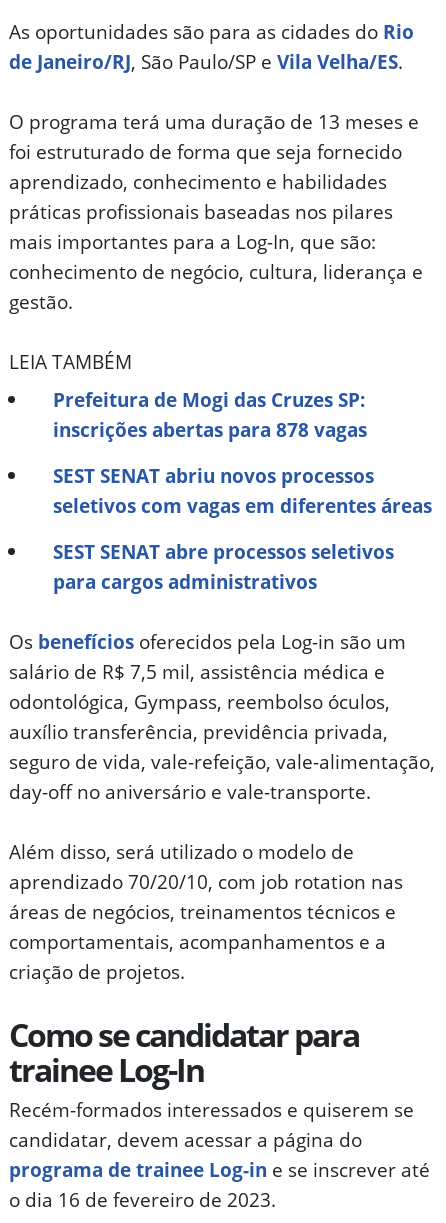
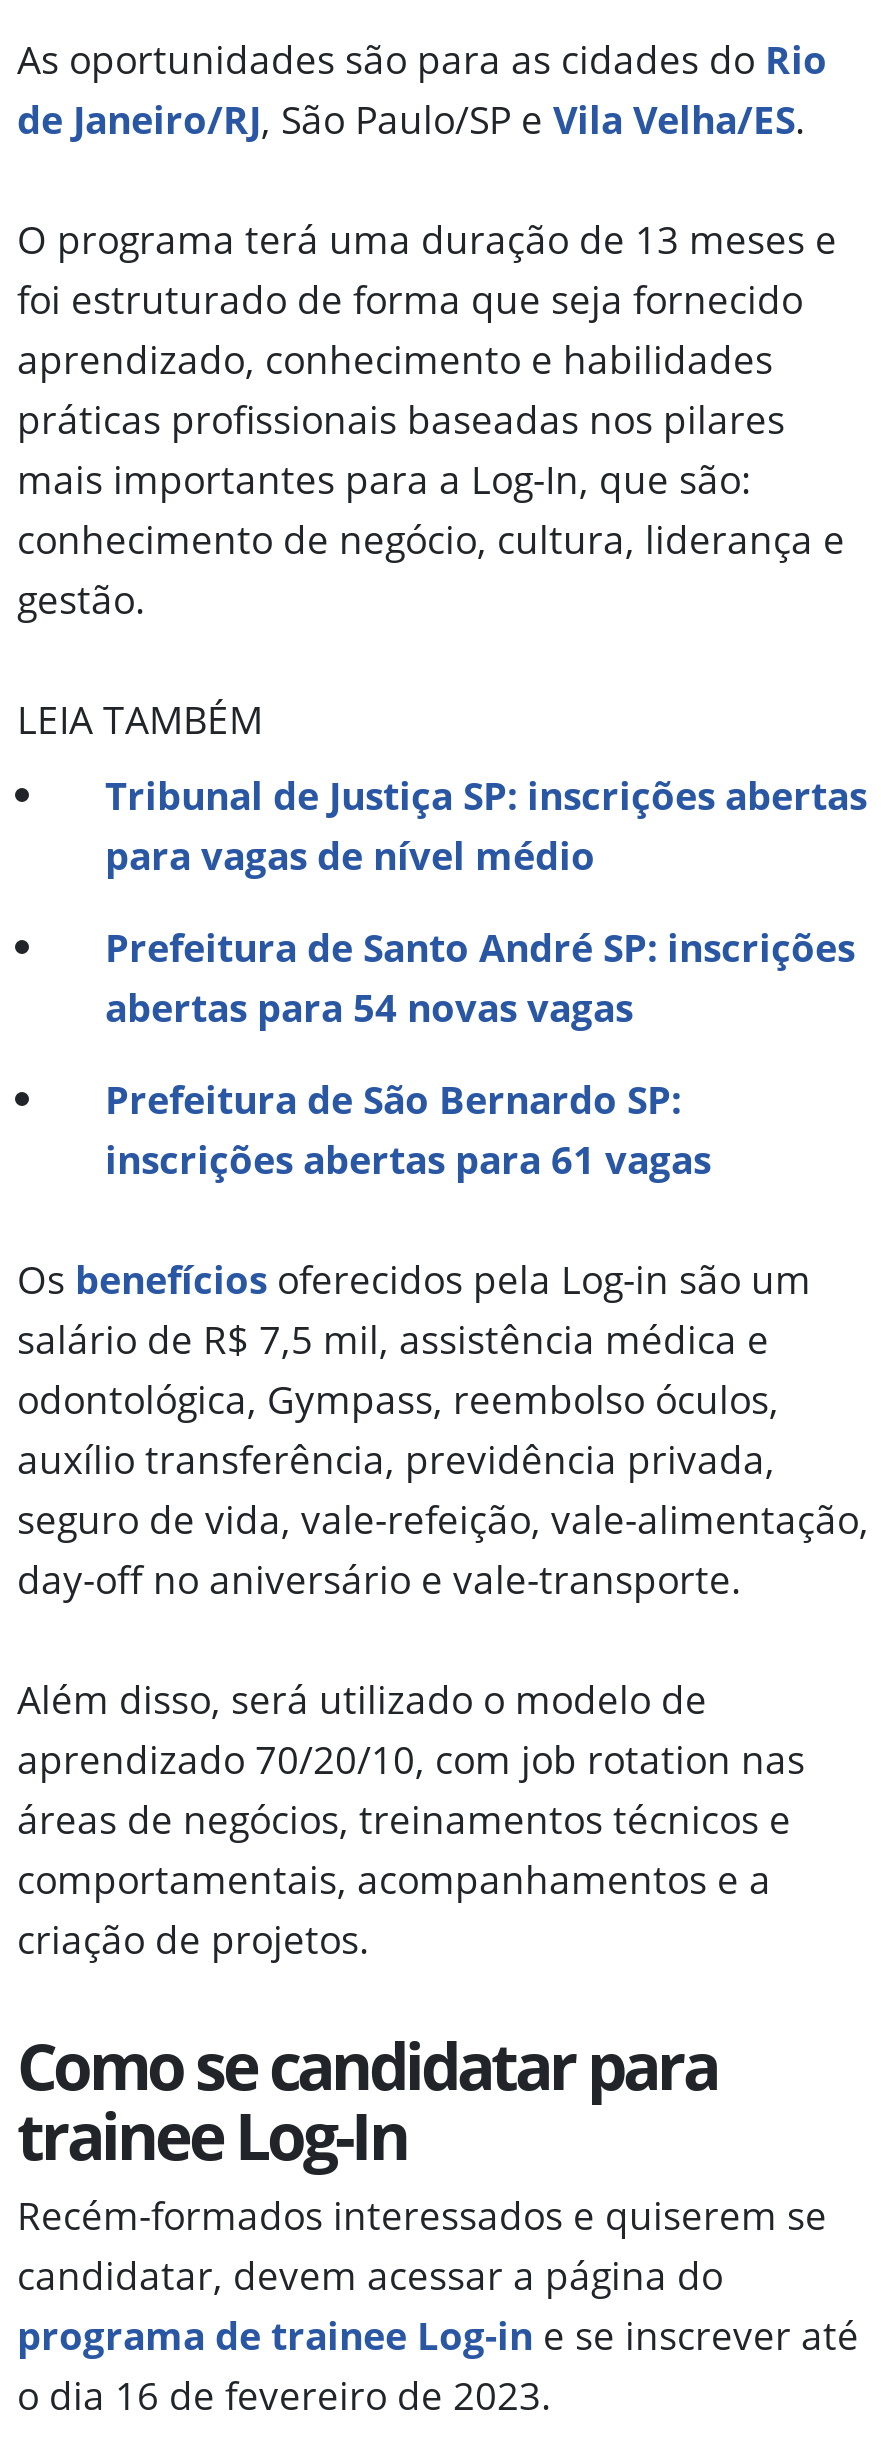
[53,386,367,443] Prefeitura de Mogi das Cruzes SP: | inscrições abertas para 878 vagas -> [105,768,867,882] Tribunal de Justiça SP: inscrições abertas | para vagas de nível médio
[53,462,432,519] SEST SENAT abriu novos processos | seletivos com vagas em diferentes áreas -> [105,920,855,1034] Prefeitura de Santo André SP: inscrições | abertas para 54 novas vagas
[53,538,394,595] SEST SENAT abre processos seletivos | para cargos administrativos -> [105,1072,711,1186] Prefeitura de São Bernardo SP: | inscrições abertas para 61 vagas

